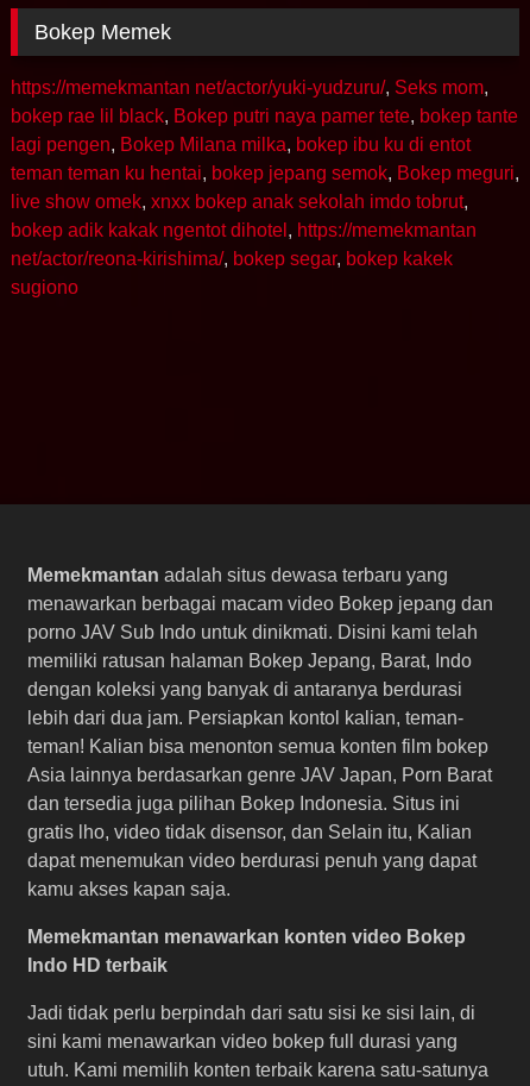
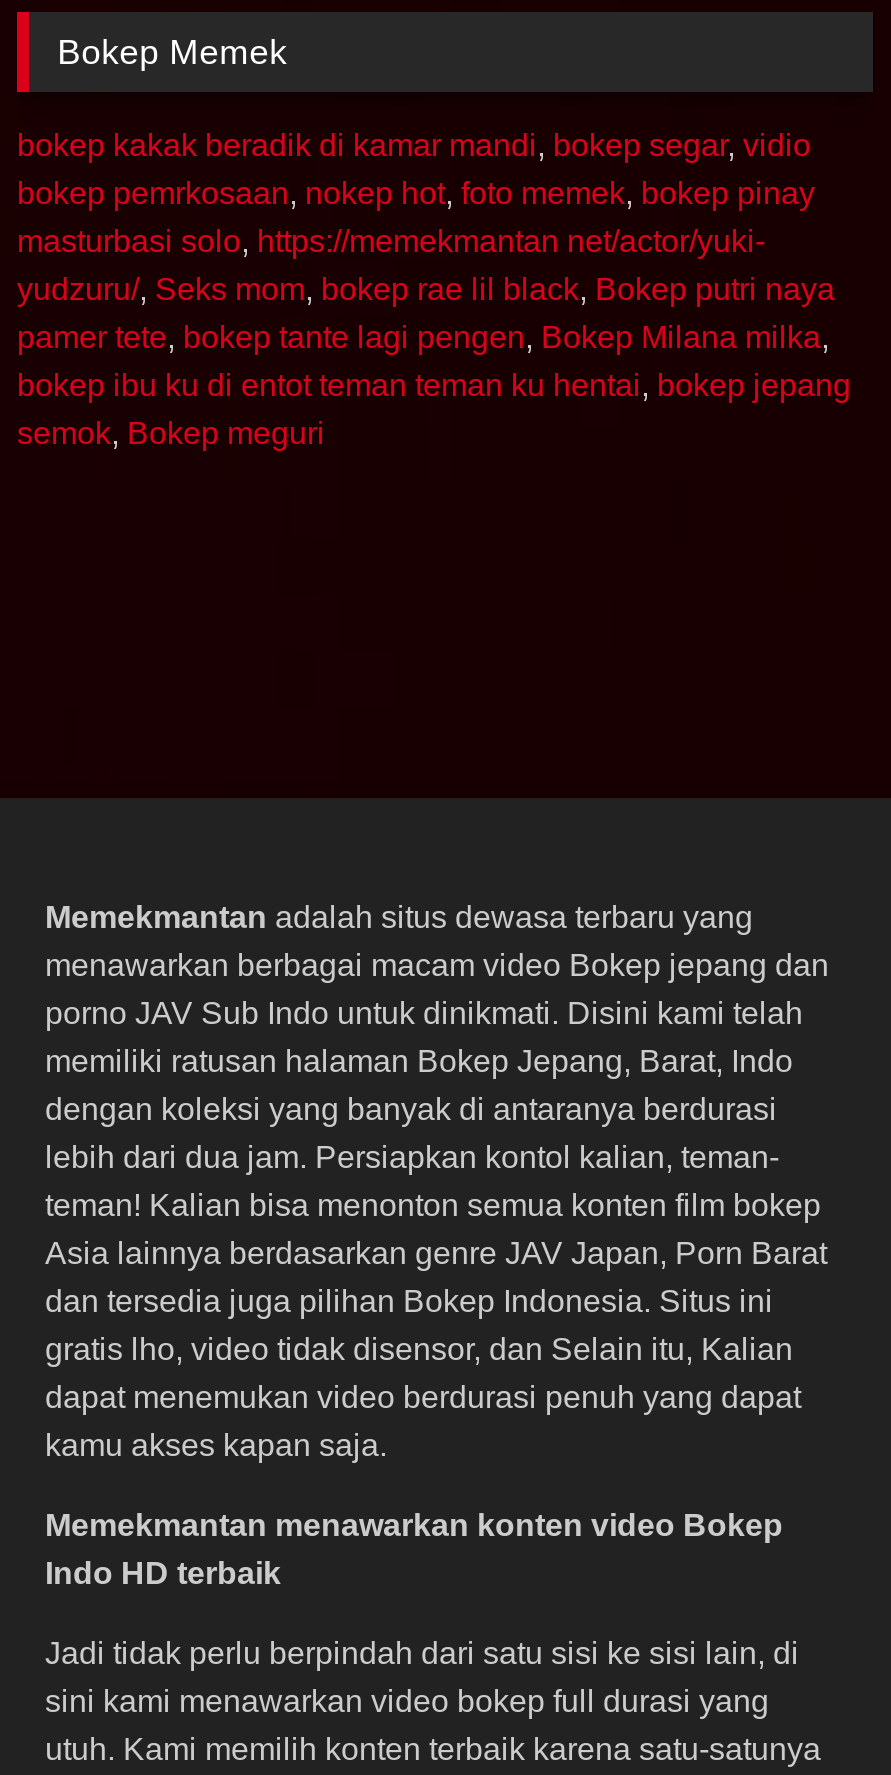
[11,77,519,297] https://memekmantan net/actor/yuki-yudzuru/, Seks mom, | bokep rae lil black, Bokep putri naya pamer tete, bokep tante | lagi pengen, Bokep Milana milka, bokep ibu ku di entot | teman teman ku hentai, bokep jepang semok, Bokep meguri, | live show omek, xnxx bokep anak sekolah imdo tobrut, | bokep adik kakak ngentot dihotel, https://memekmantan | net/actor/reona-kirishima/, bokep segar, bokep kakek | sugiono -> [17,127,851,449] bokep kakak beradik di kamar mandi, bokep segar, vidio | bokep pemrkosaan, nokep hot, foto memek, bokep pinay | masturbasi solo, https://memekmantan net/actor/yuki- | yudzuru/, Seks mom, bokep rae lil black, Bokep putri naya | pamer tete, bokep tante lagi pengen, Bokep Milana milka, | bokep ibu ku di entot teman teman ku hentai, bokep jepang | semok, Bokep meguri

